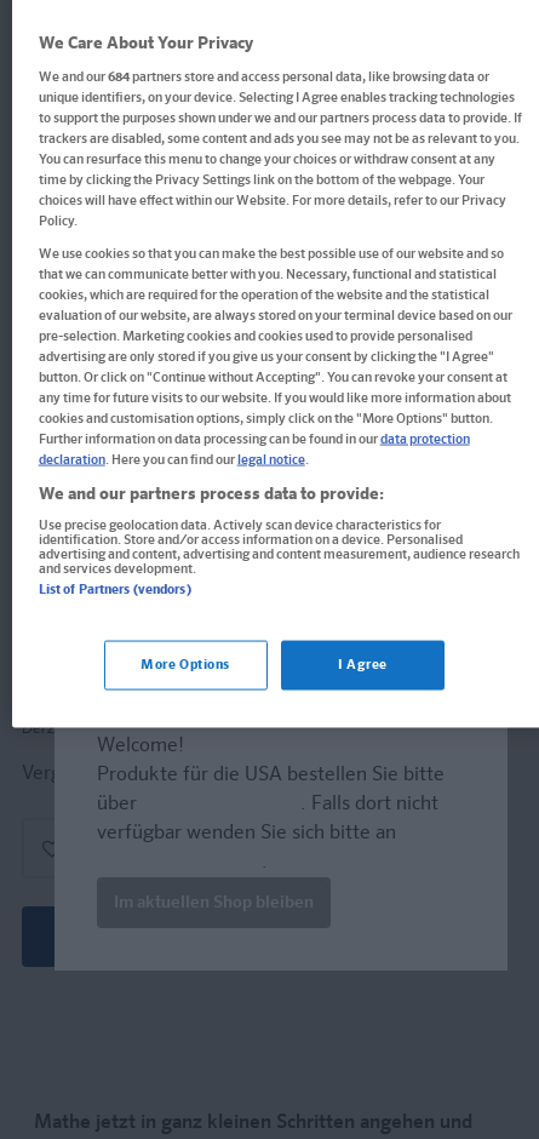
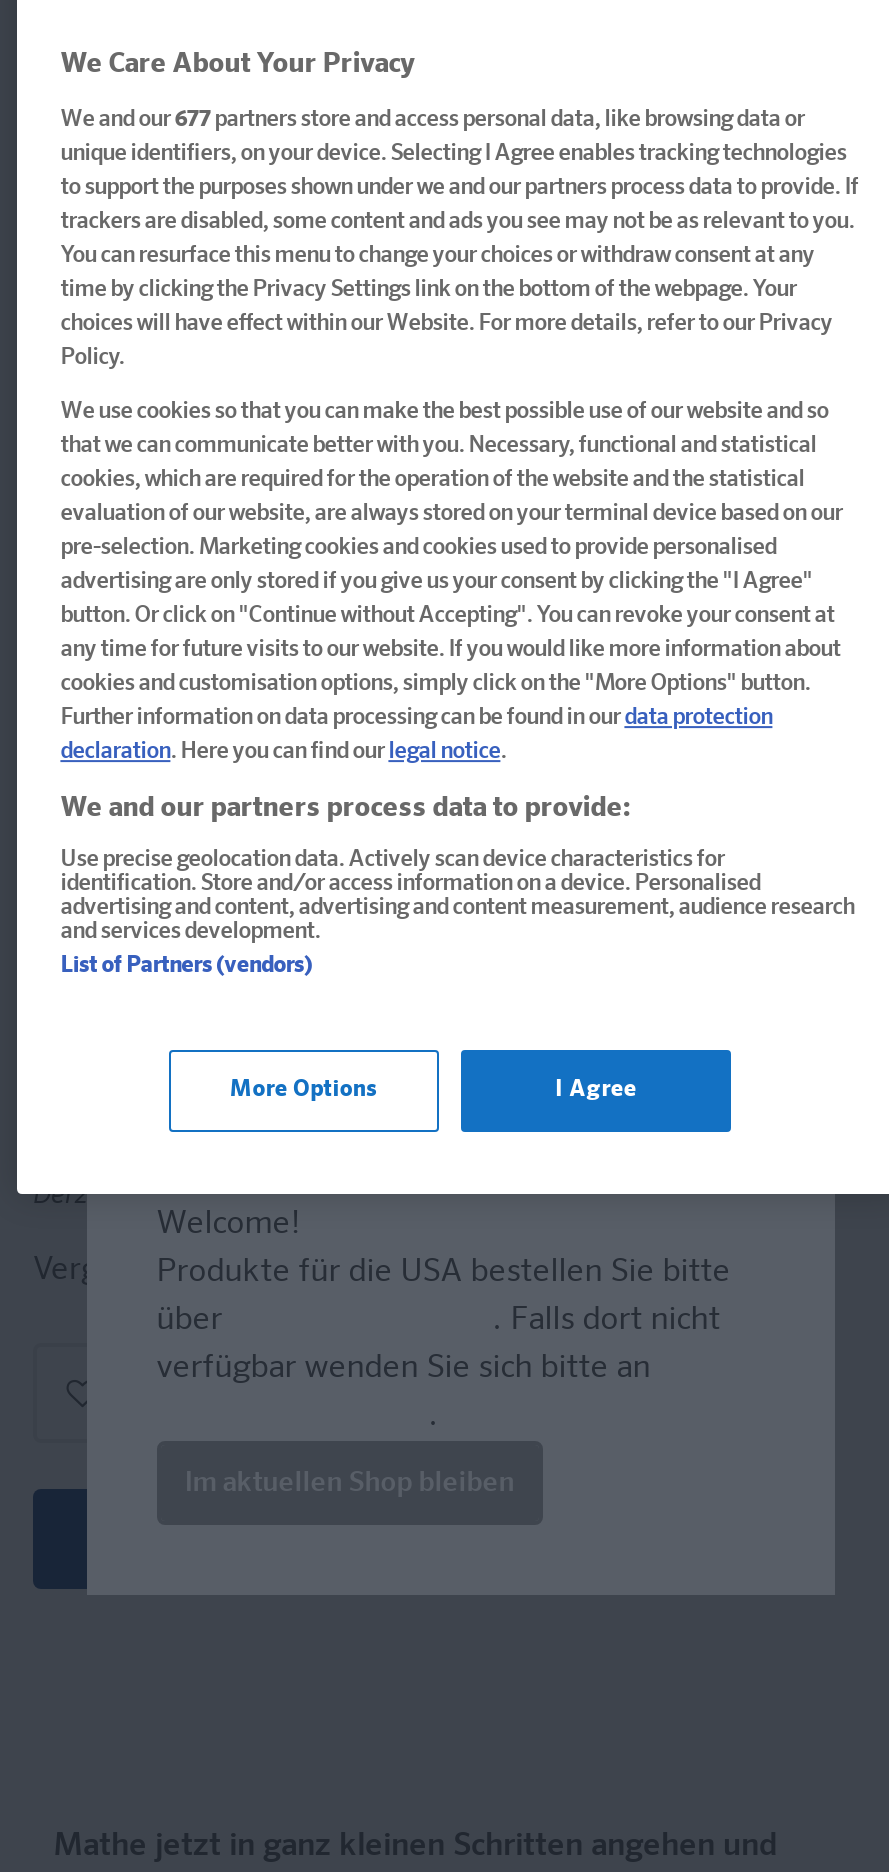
[38,69,489,84] We and our684 partners store and access personal data, like browsing data or -> [60,107,804,131] We and our677 partners store and access personal data, like browsing data or

